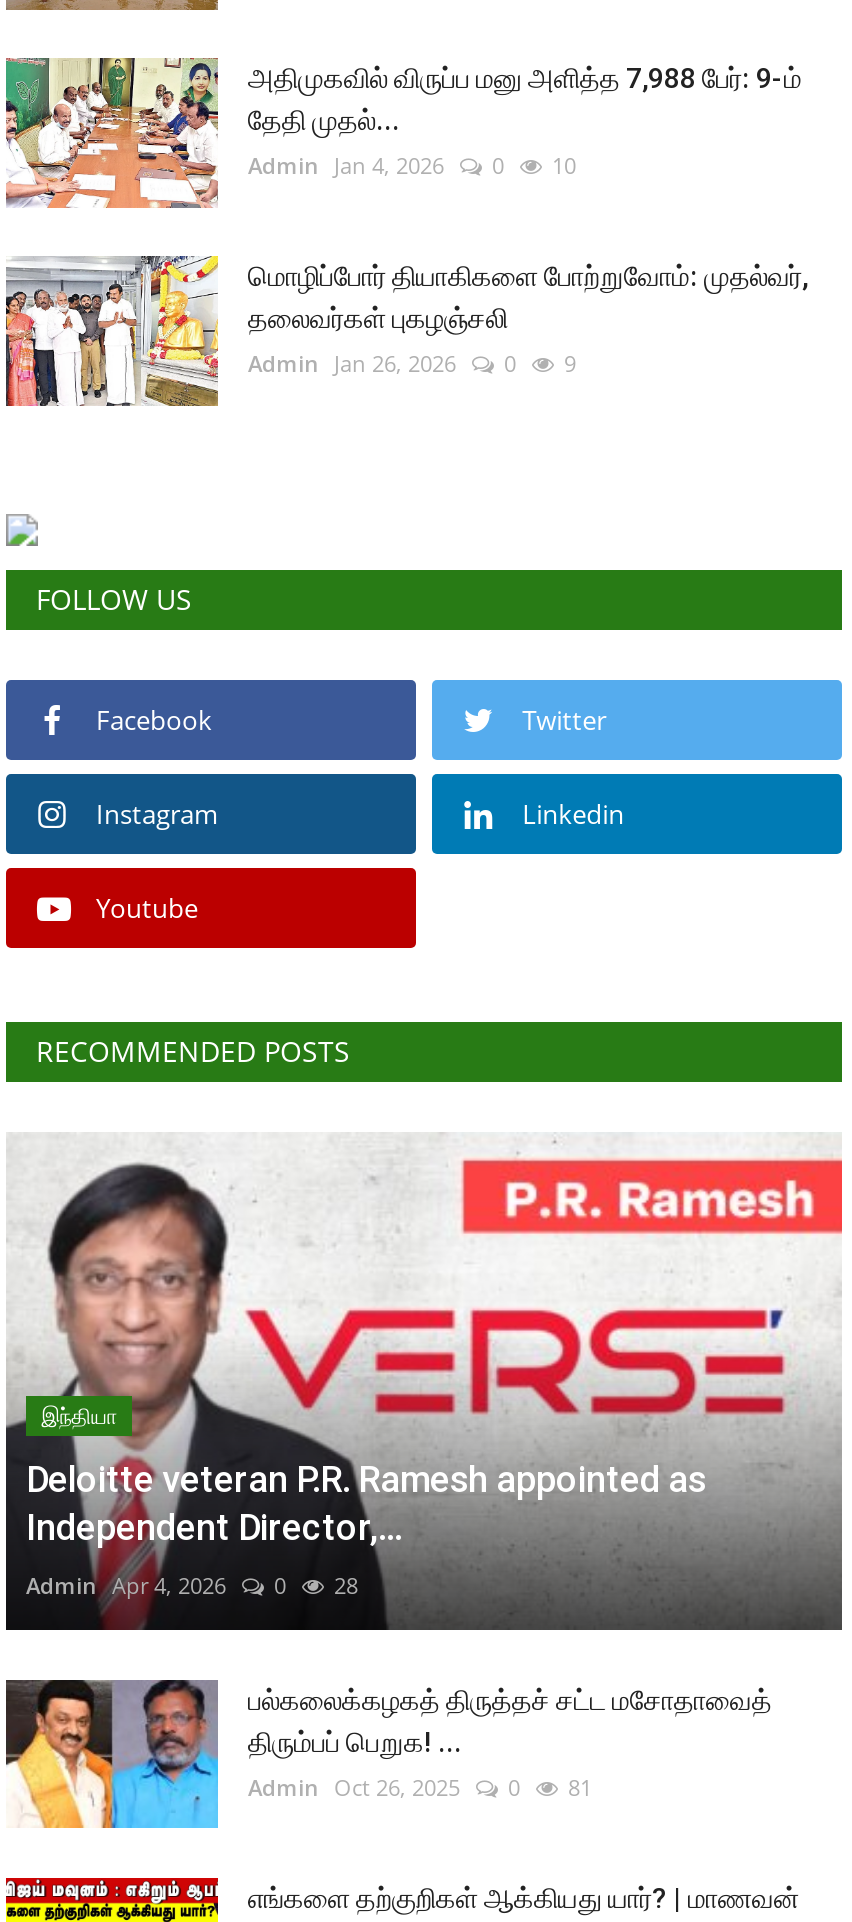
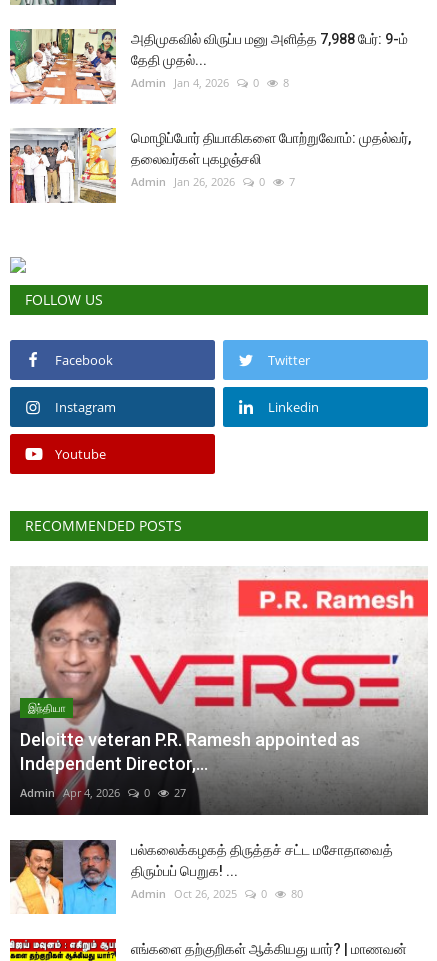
[248,151,576,181] Admin Jan 4, 2026 0 10 -> [131,75,289,90] Admin Jan 4, 2026 0 8
[248,349,576,379] Admin Jan 26, 2026 0 9 -> [131,174,295,189] Admin Jan 26, 2026 0 7
[26,1570,358,1600] Admin Apr 4, 2026 0 28 -> [20,785,186,800] Admin Apr 4, 2026 0 27
[248,1772,592,1802] Admin Oct 26, 2025 0 81 -> [131,886,303,901] Admin Oct 26, 2025 0 80

